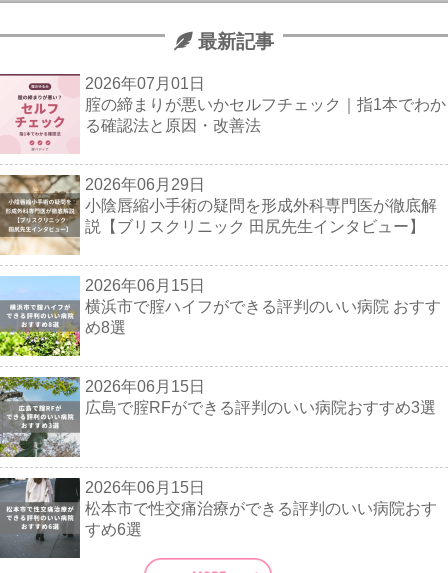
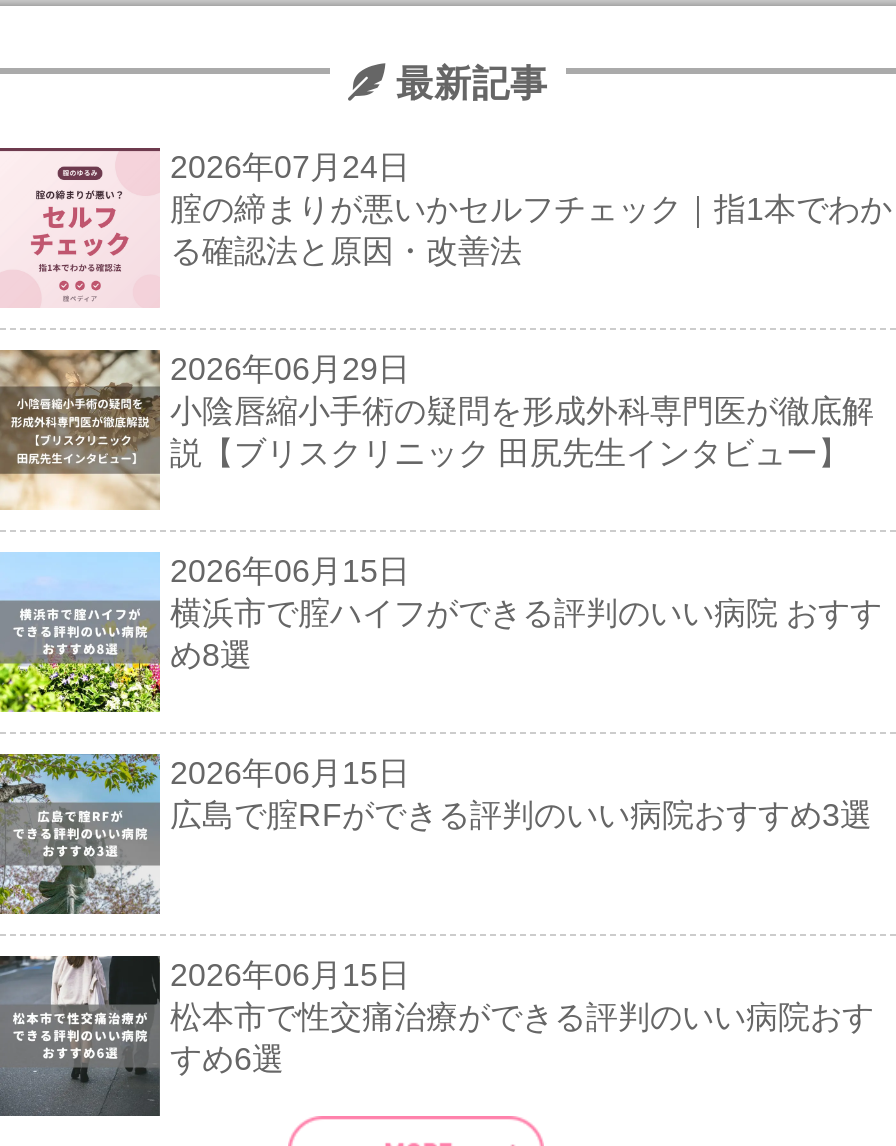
[85,75,205,92] 2026年07月01日 -> [170,149,410,183] 2026年07月24日

